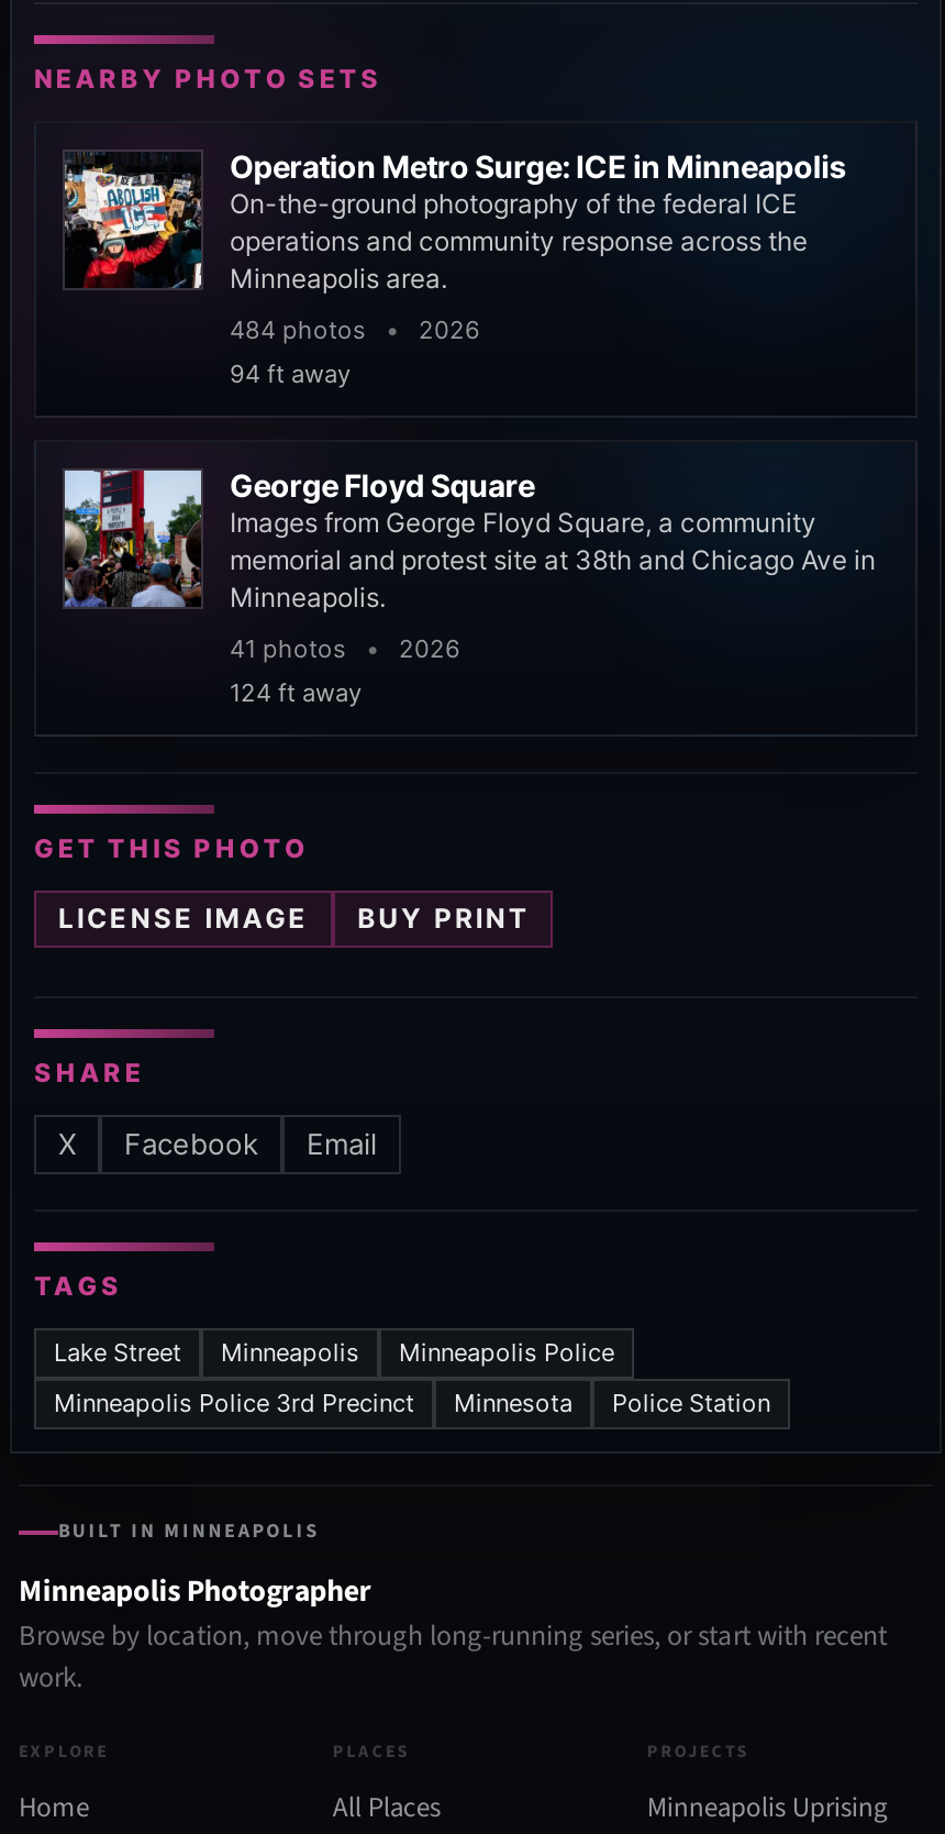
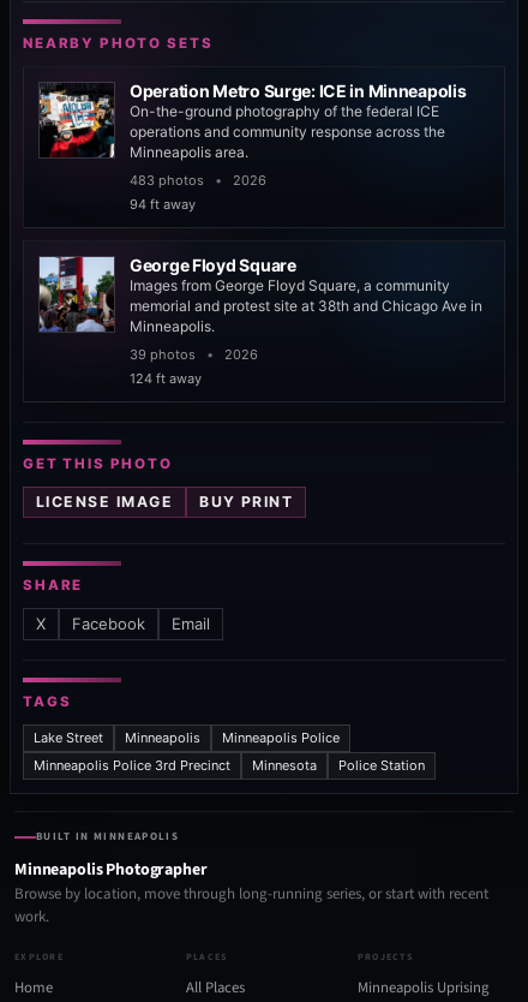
[230,315,480,346] 484 photos • 2026 -> [130,172,266,189] 483 photos • 2026
[230,634,460,665] 41 photos • 2026 -> [130,346,258,363] 39 photos • 2026

